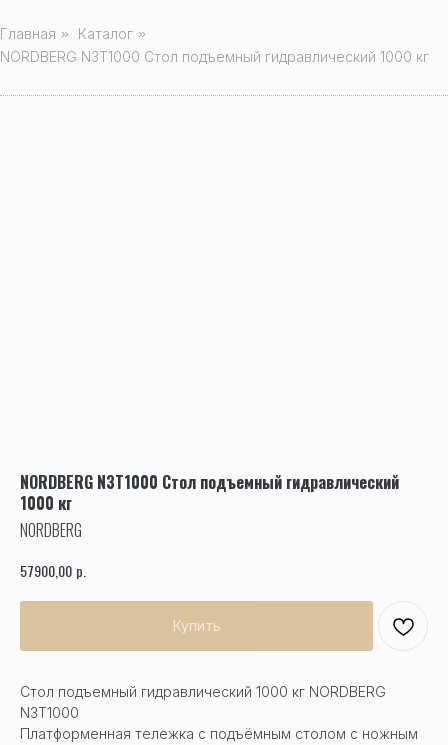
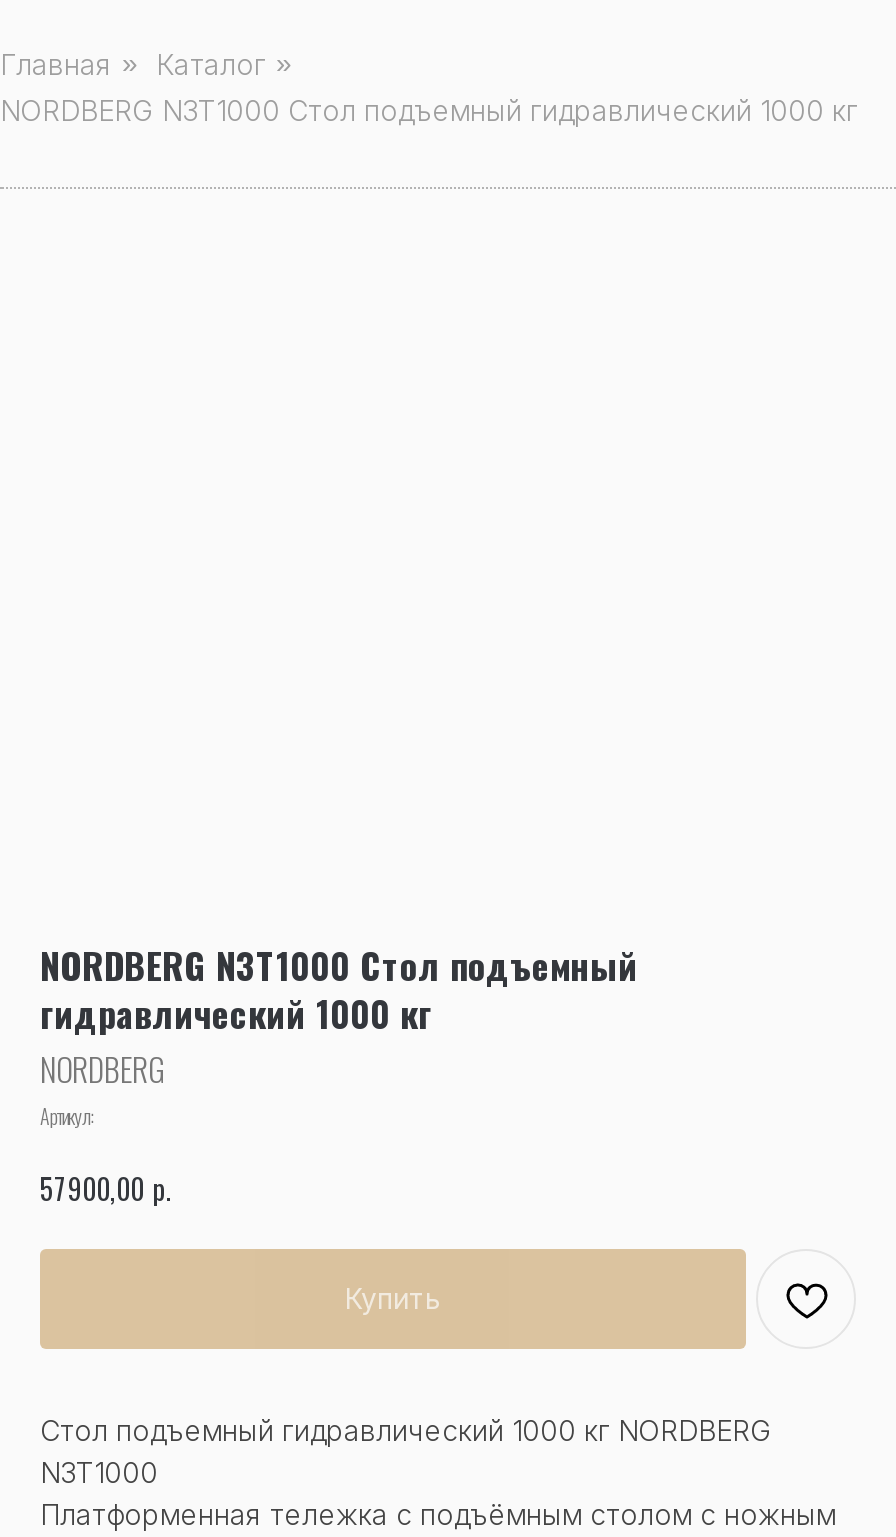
none -> [40,1101,94,1131] Артикул:

